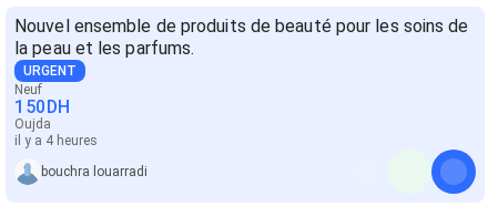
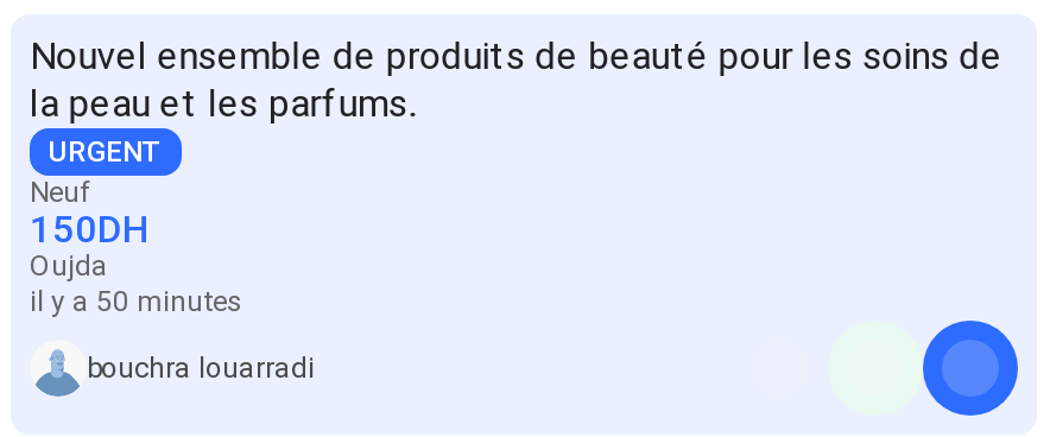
[14,133,98,148] il y a 4 heures -> [30,285,243,318] il y a 50 minutes

